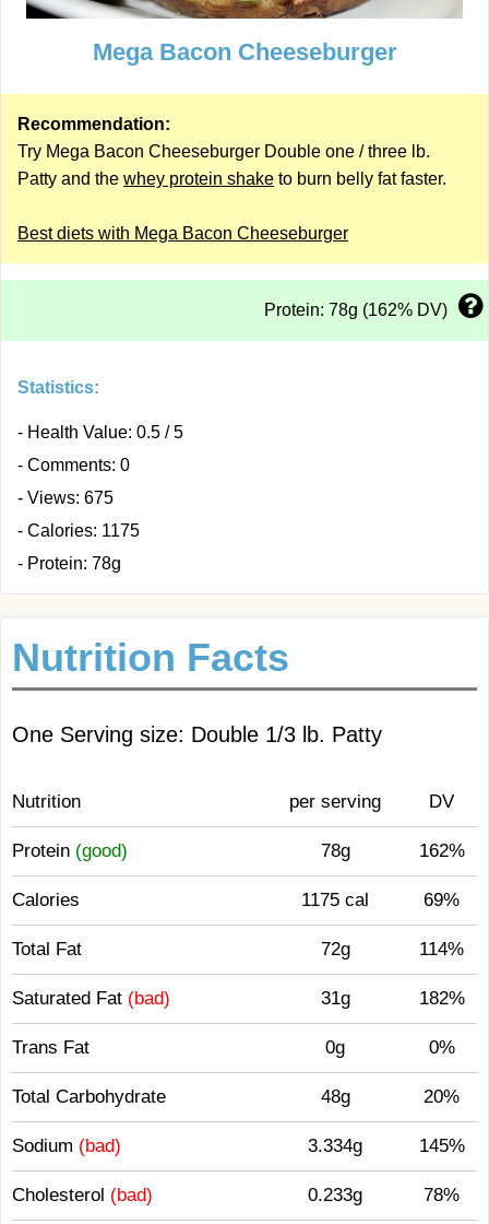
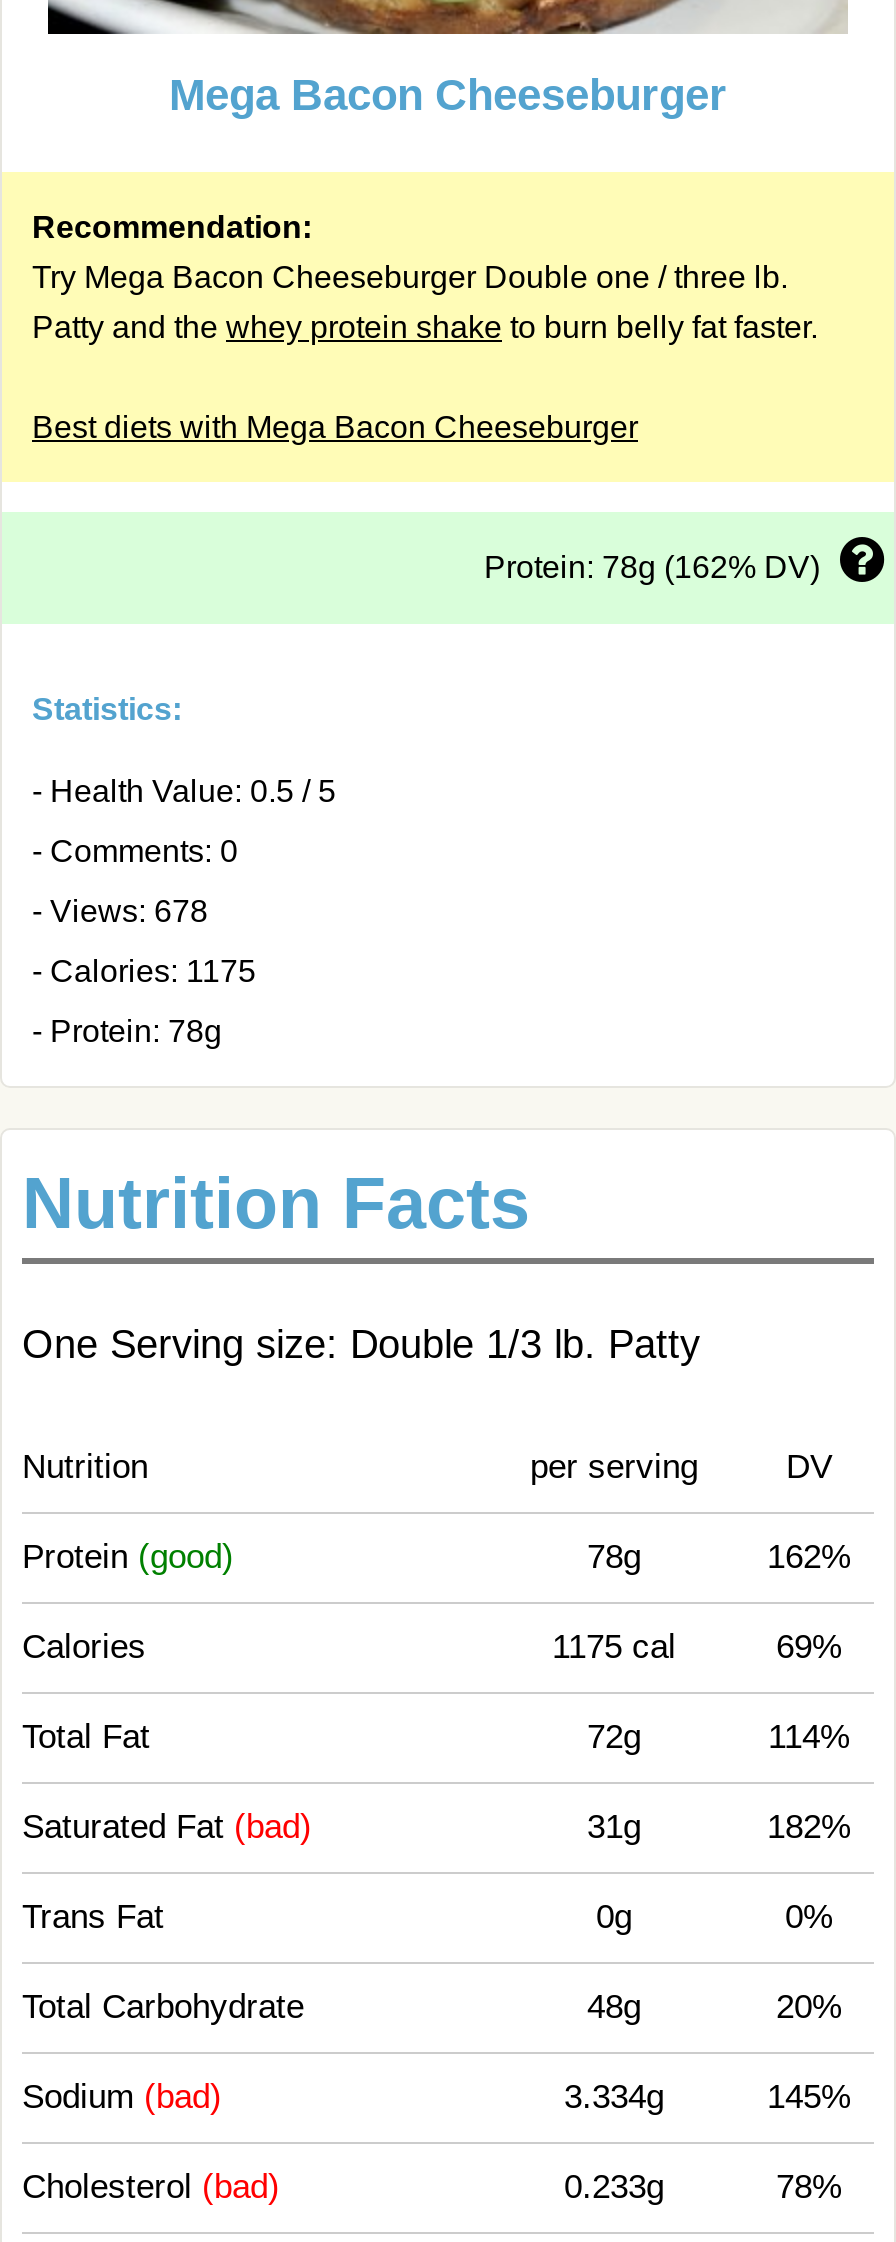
[17,489,114,507] - Views: 675 -> [32,894,208,928] - Views: 678

